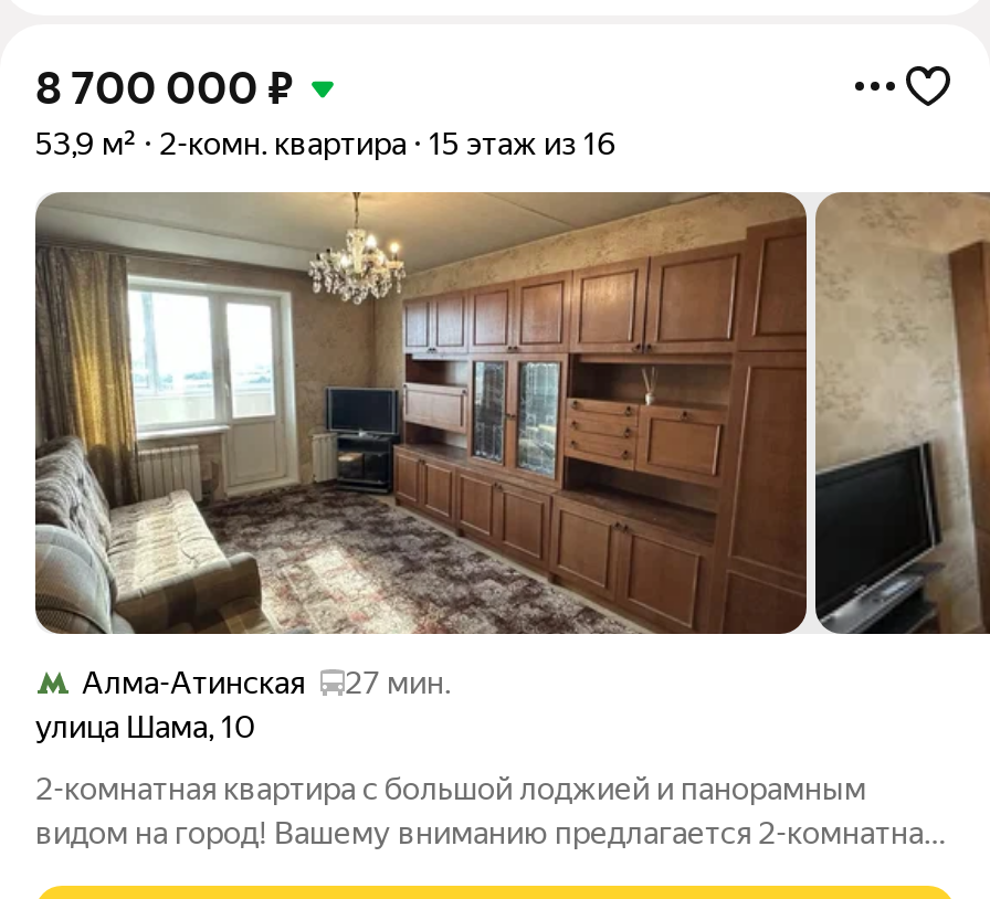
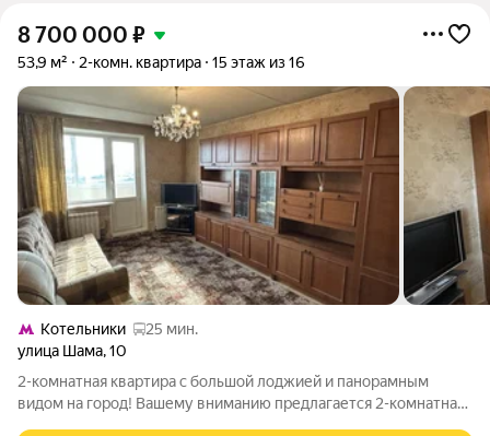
[82,664,451,700] Алма-Атинская | 27 мин. -> [40,320,198,337] Котельники | 25 мин.

